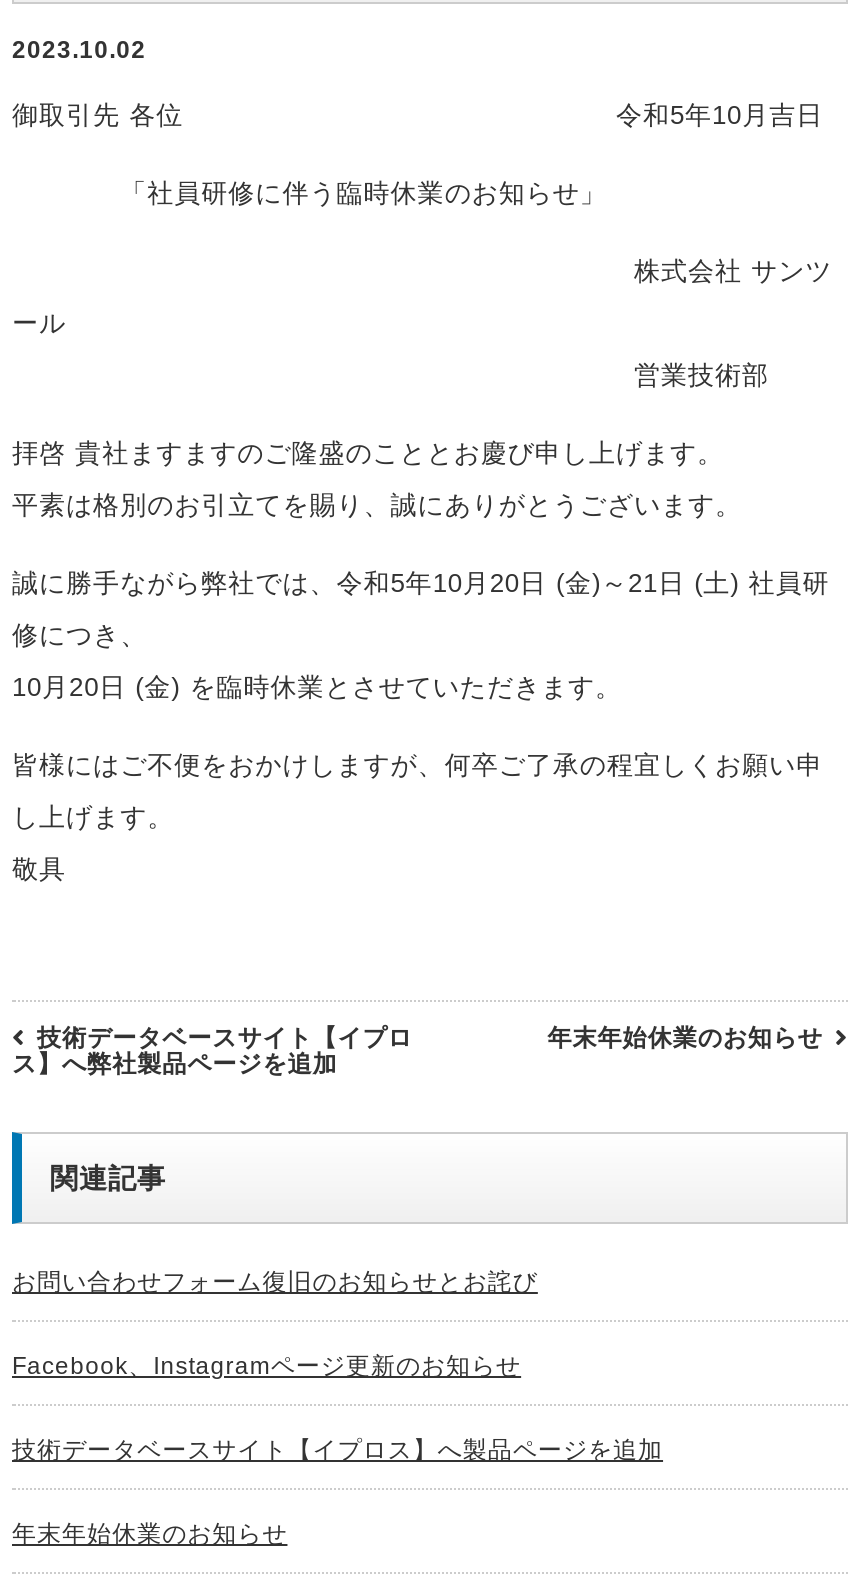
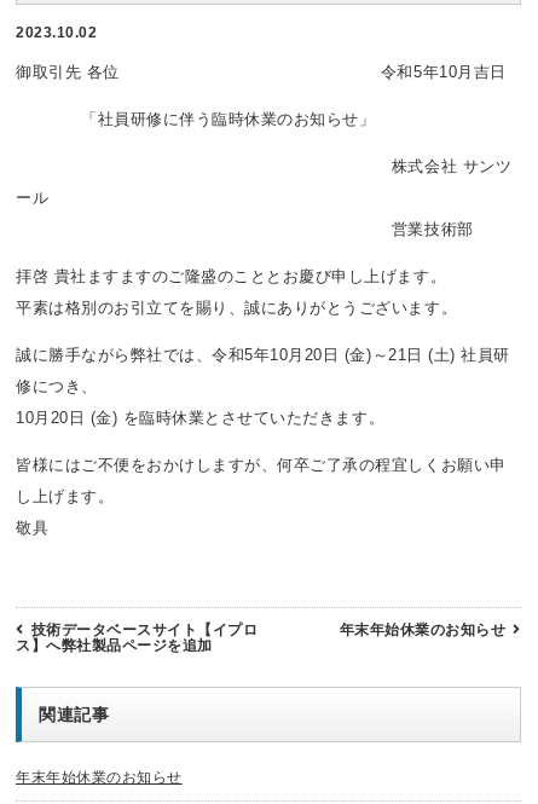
[12,1268,663,1464] お問い合わせフォーム復旧のお知らせとお詫び | Facebook、Instagramページ更新のお知らせ | 技術データベースサイト【イプロス】へ製品ページを追加 -> none

